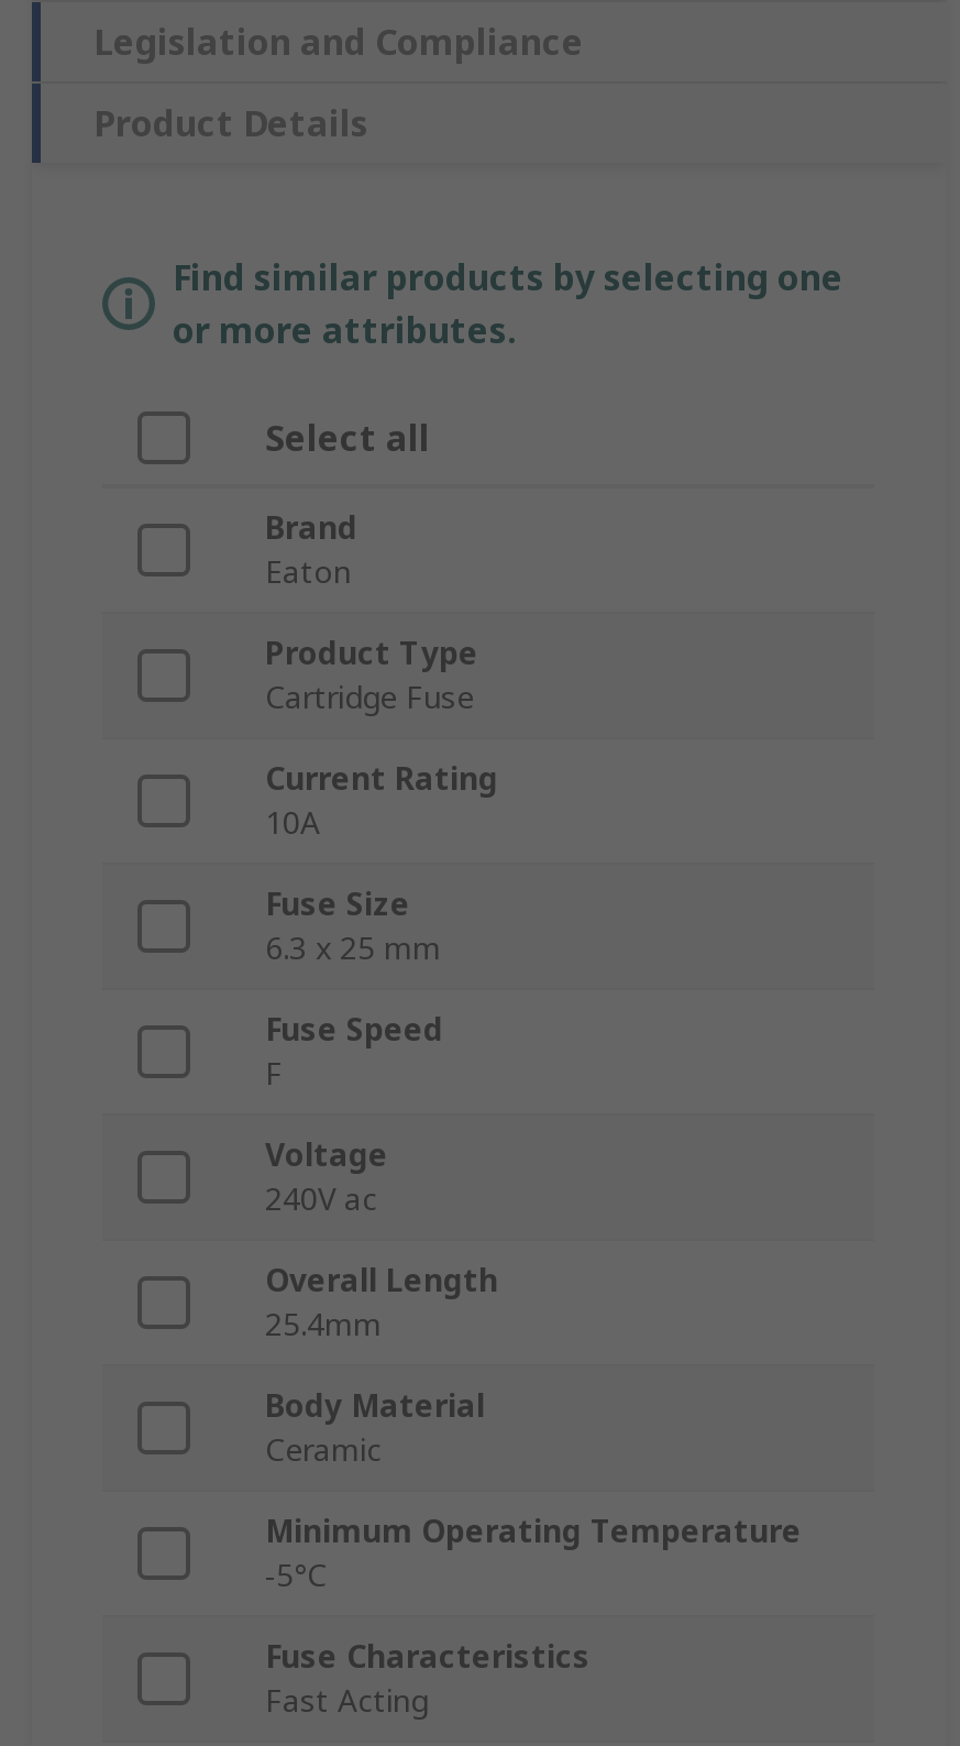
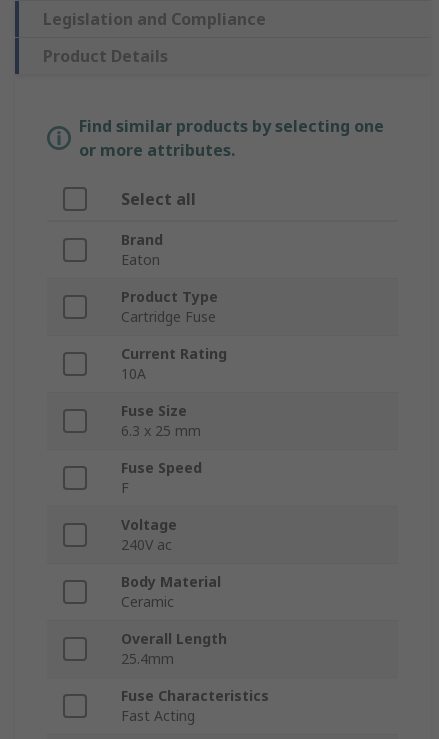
moved [265,1260,498,1346] -> [121,629,227,668]: Overall Length | 25.4mm
[265,1511,802,1596] Minimum Operating Temperature | -5°C -> none

